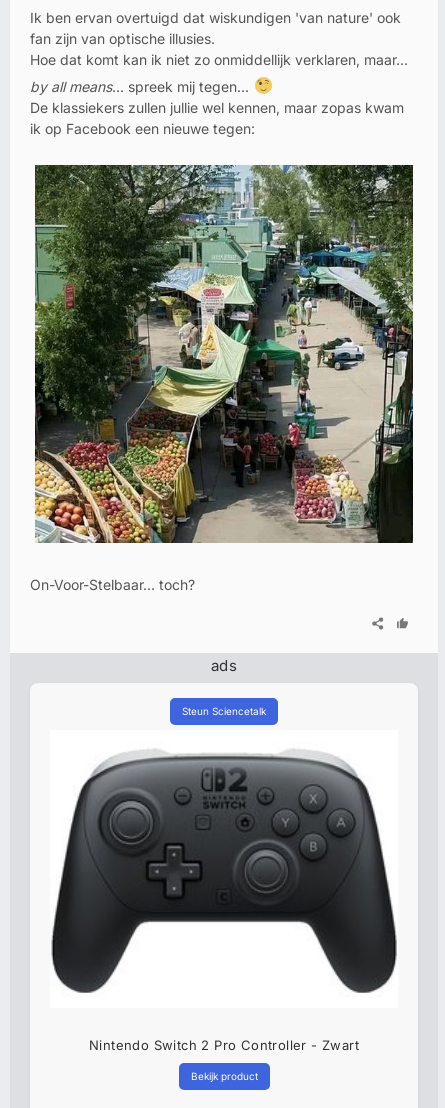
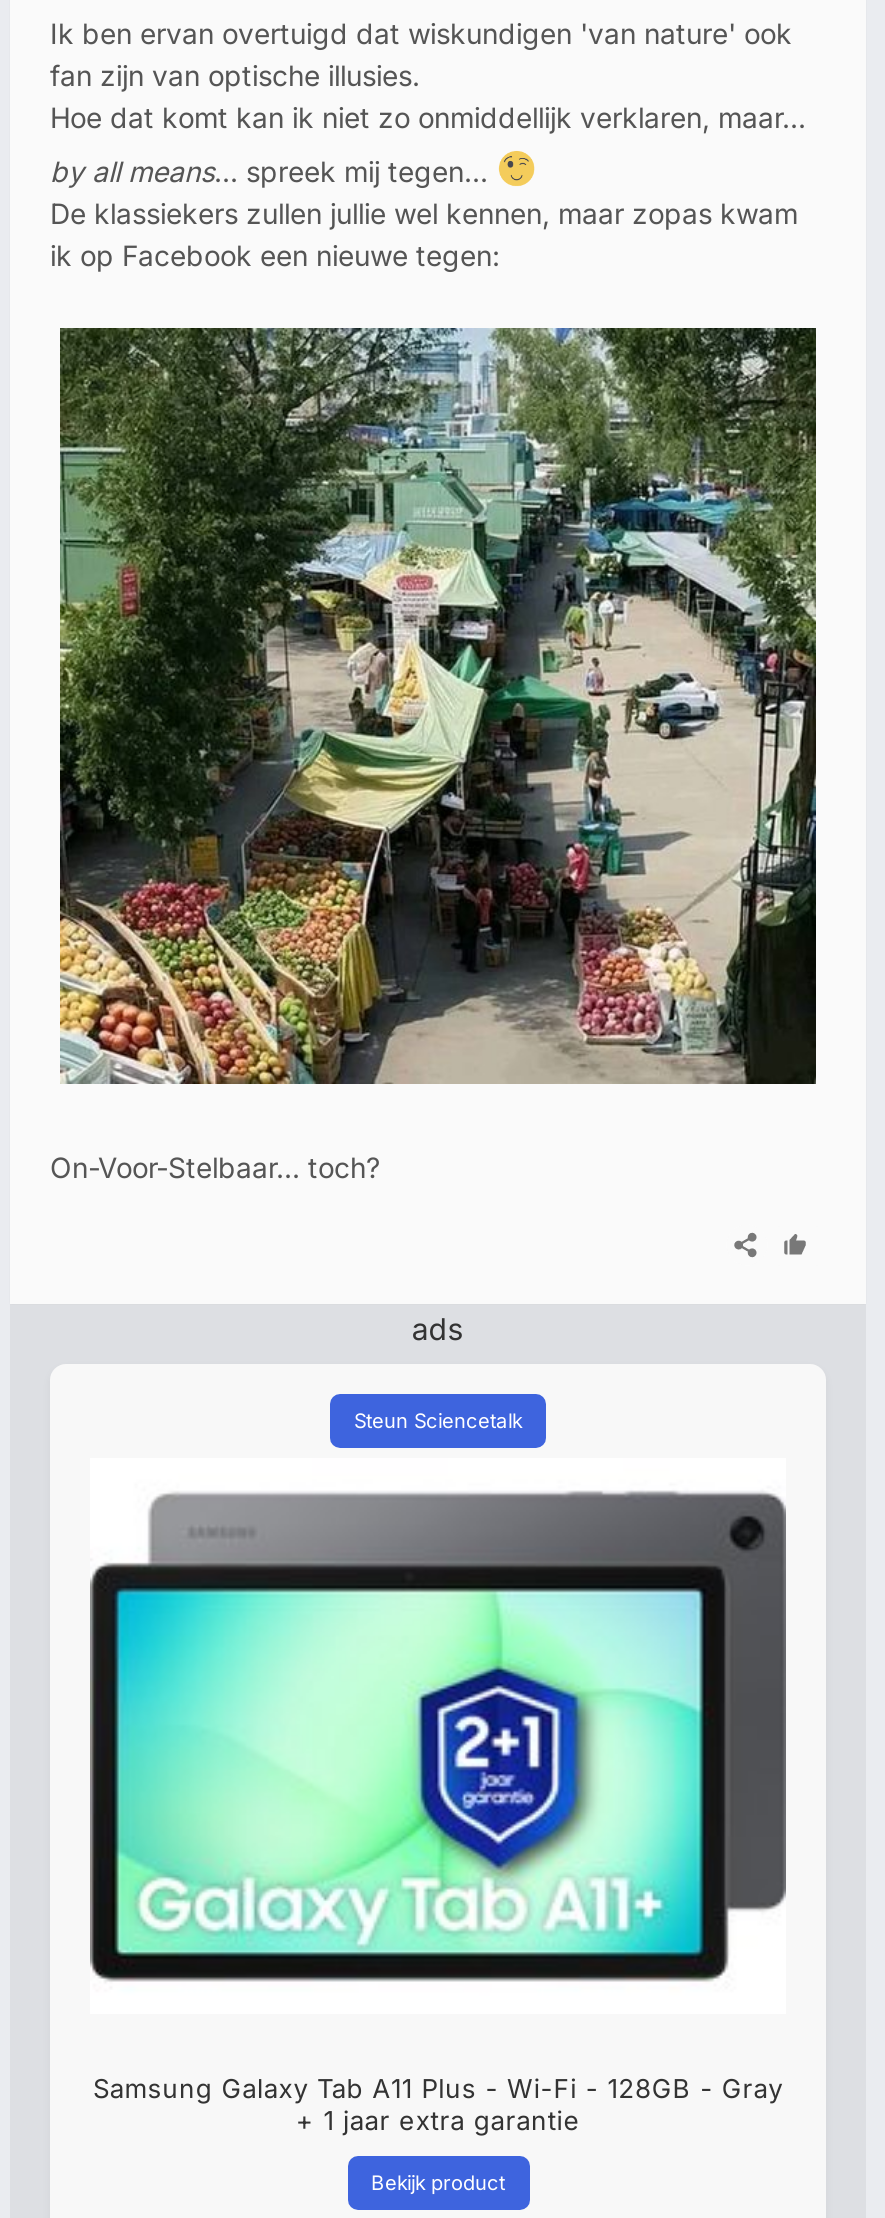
[50,747,398,994] [image] -> [88,1490,788,1984] [image]
[89,1037,359,1053] Nintendo Switch 2 Pro Controller - Zwart -> [93,2072,783,2136] Samsung Galaxy Tab A11 Plus - Wi-Fi - 128GB - Gray | + 1 jaar extra garantie

